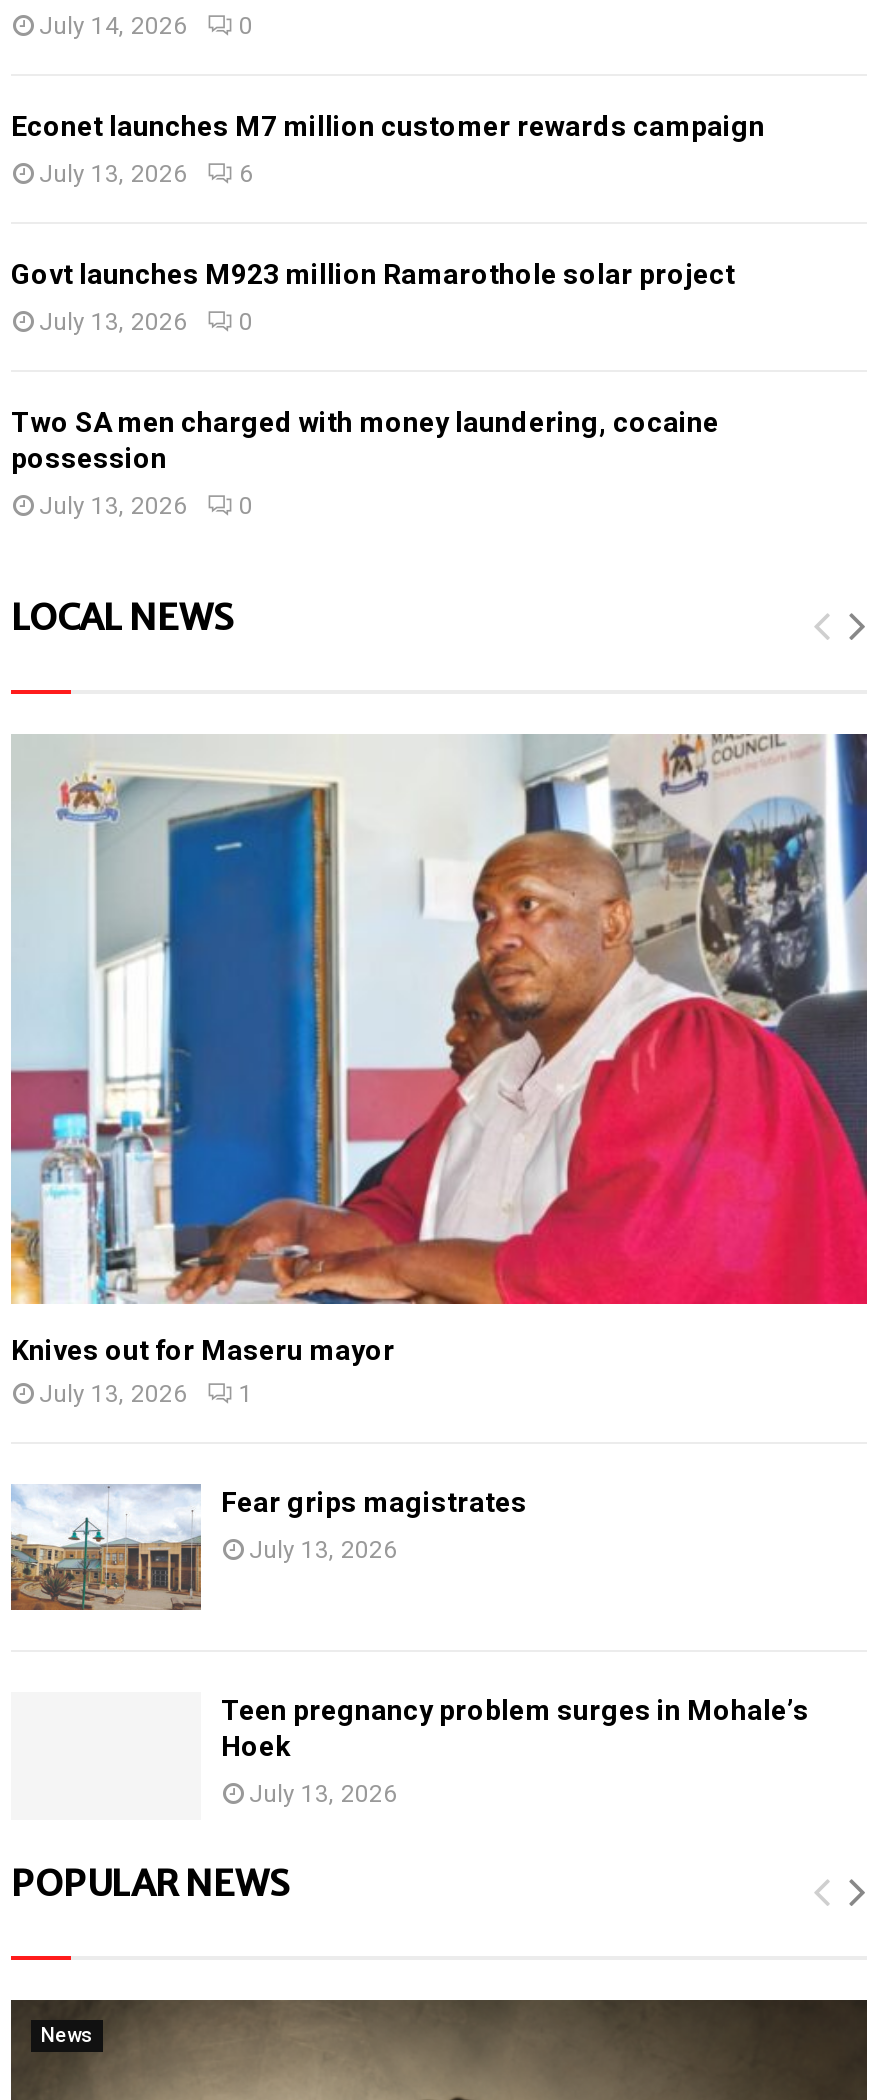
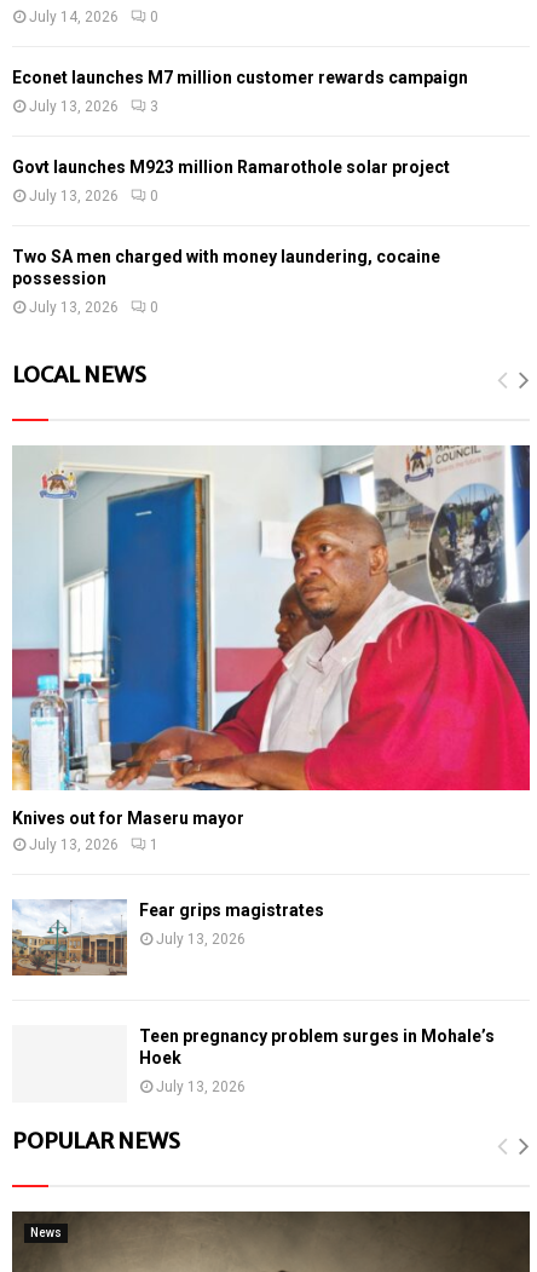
[39,159,253,187] July 13, 2026 6 -> [29,98,158,114] July 13, 2026 3

